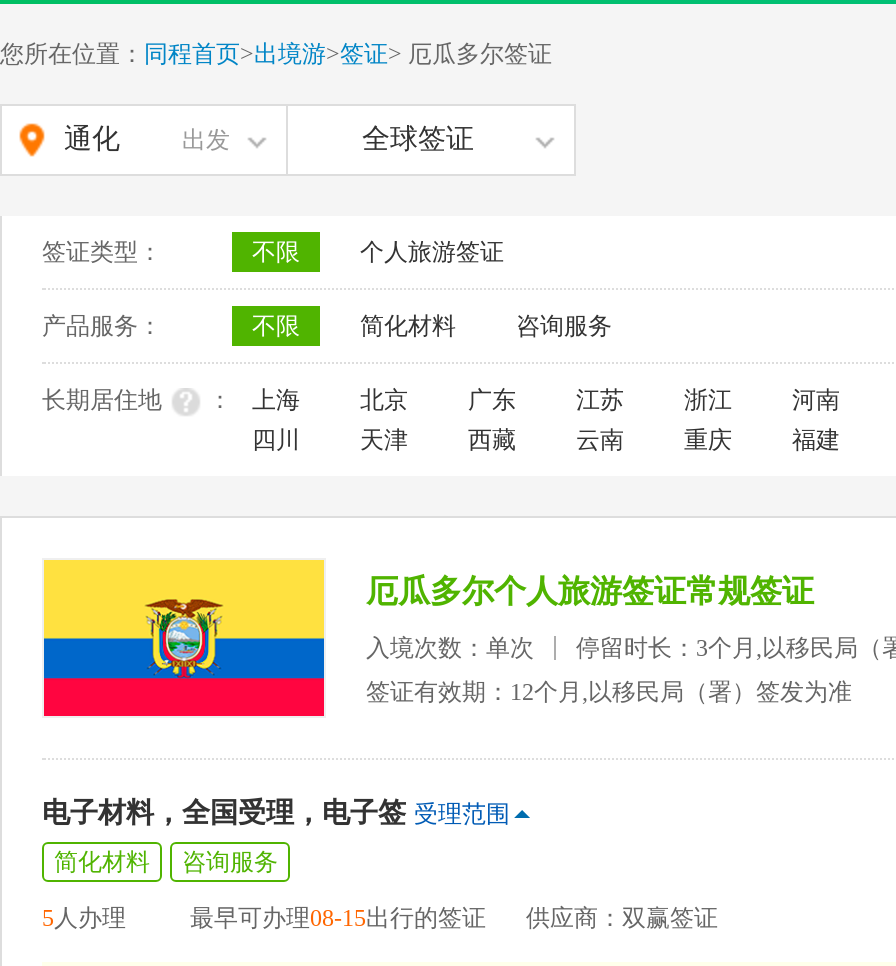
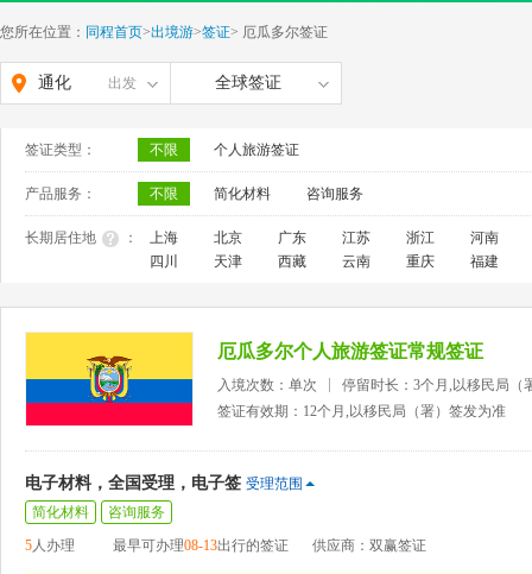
[190,904,486,932] 最早可办理08-15出行的签证 -> [113,537,289,554] 最早可办理08-13出行的签证

